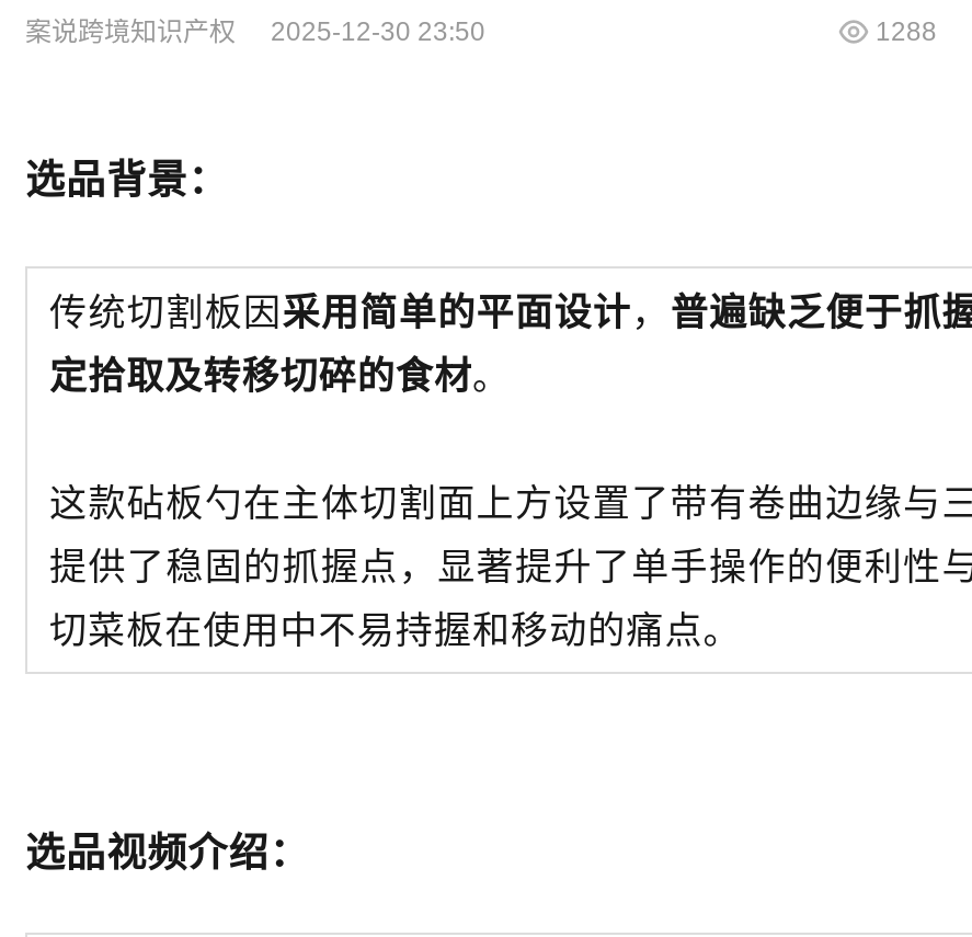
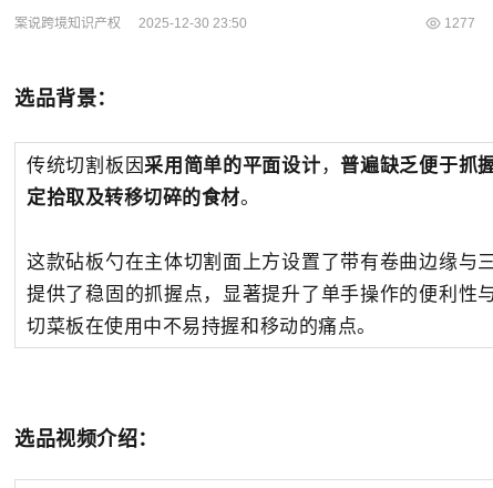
[876,16,937,47] 1288 -> [444,16,475,31] 1277

